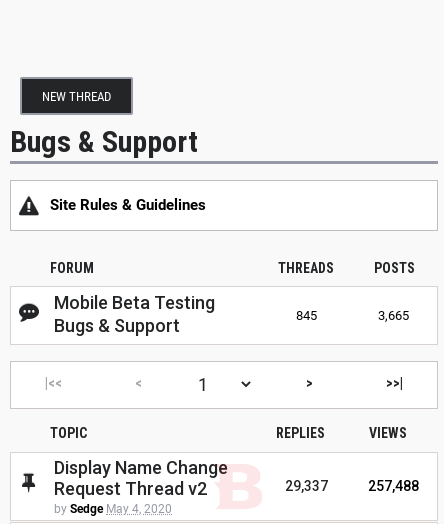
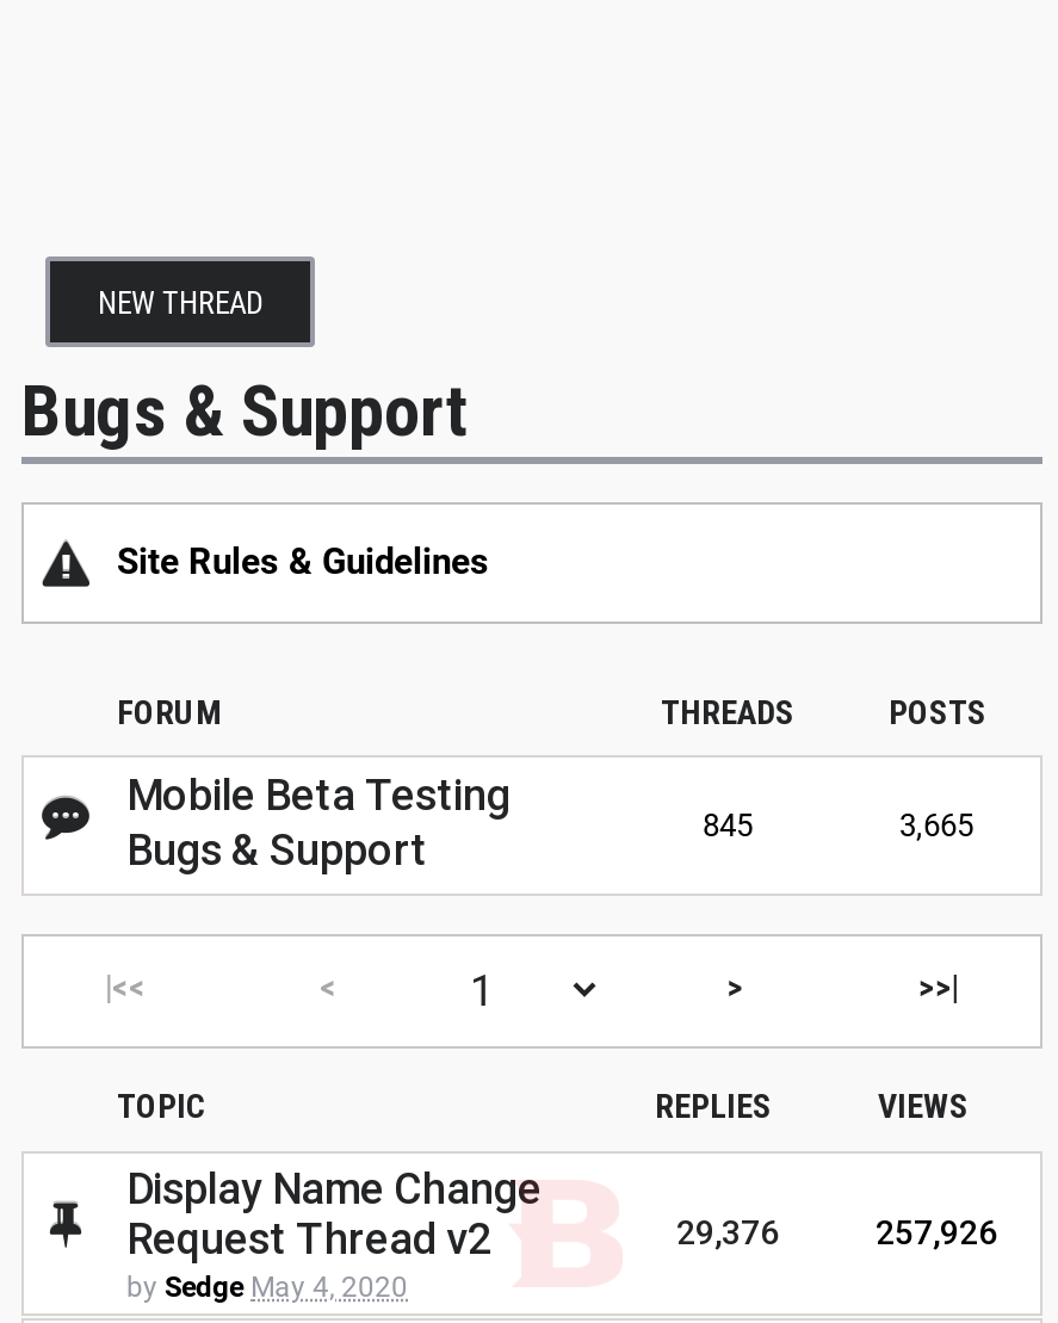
[284,478,327,494] 29,337 -> [676,1213,779,1251] 29,376
[368,478,419,494] 257,488 -> [876,1213,997,1251] 257,926

